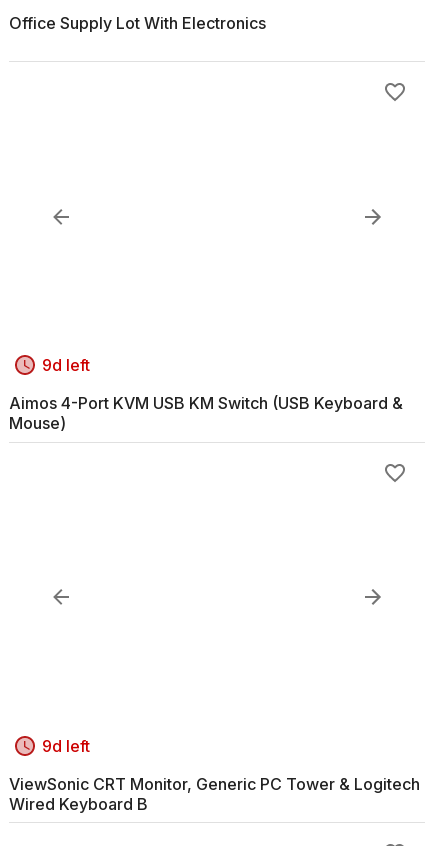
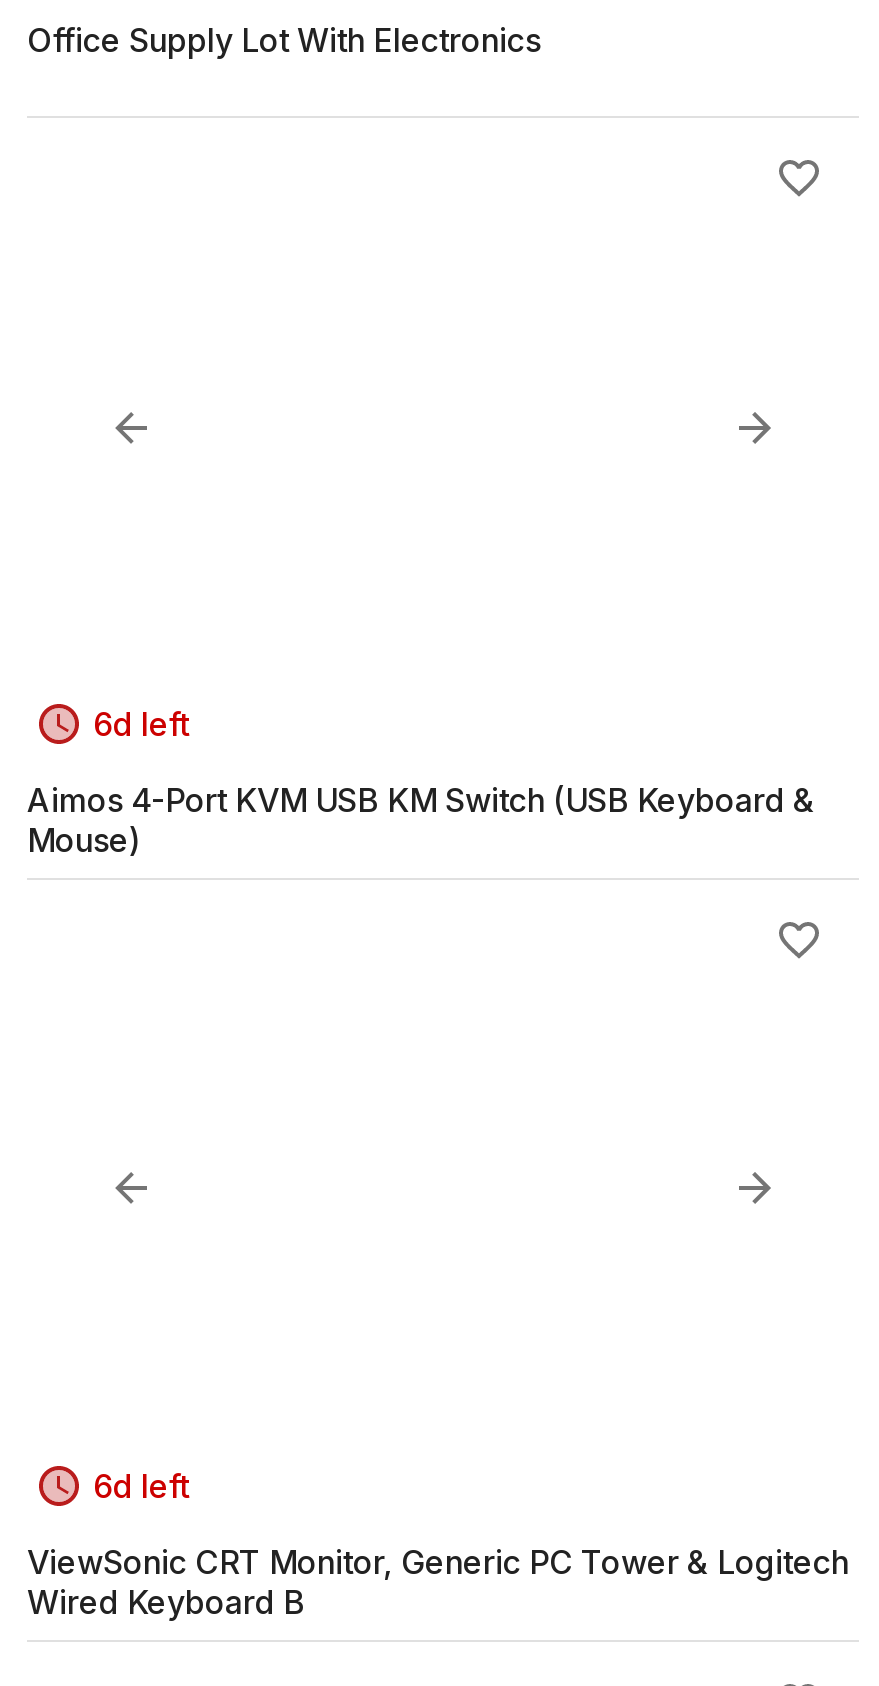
[42,355,90,375] 9d left -> [93,704,189,744] 6d left
[42,736,90,756] 9d left -> [93,1465,189,1505] 6d left

